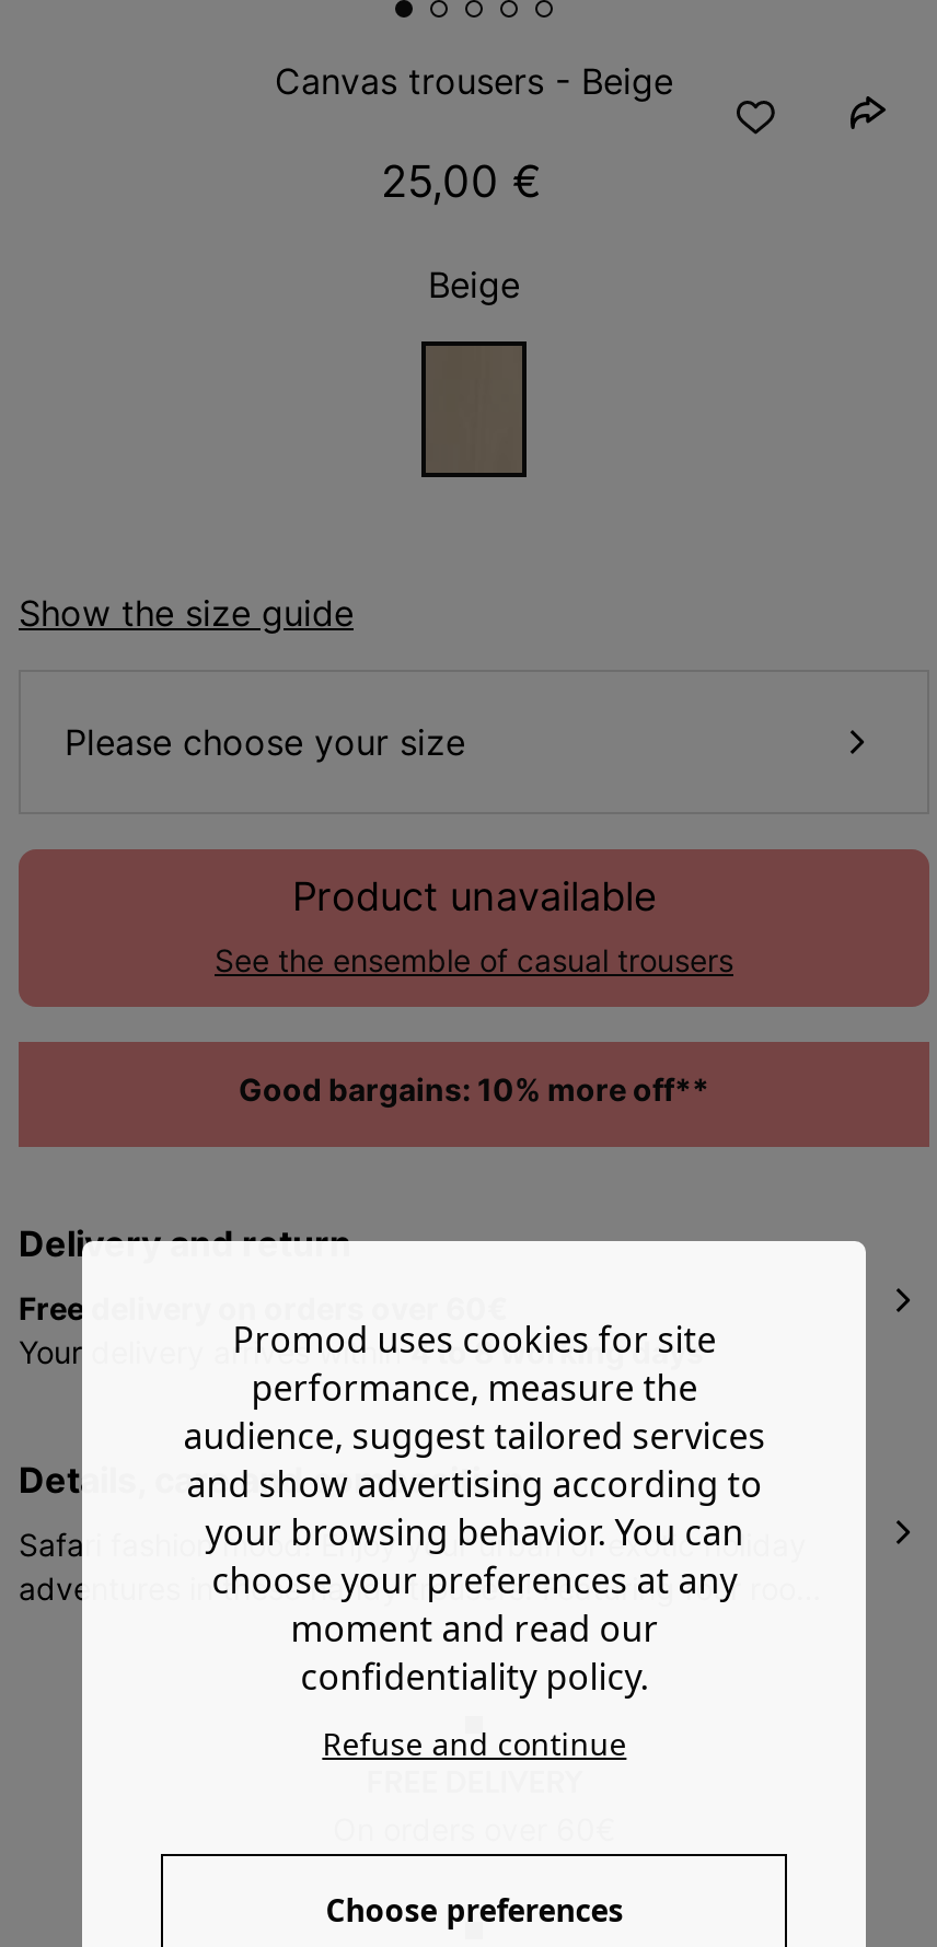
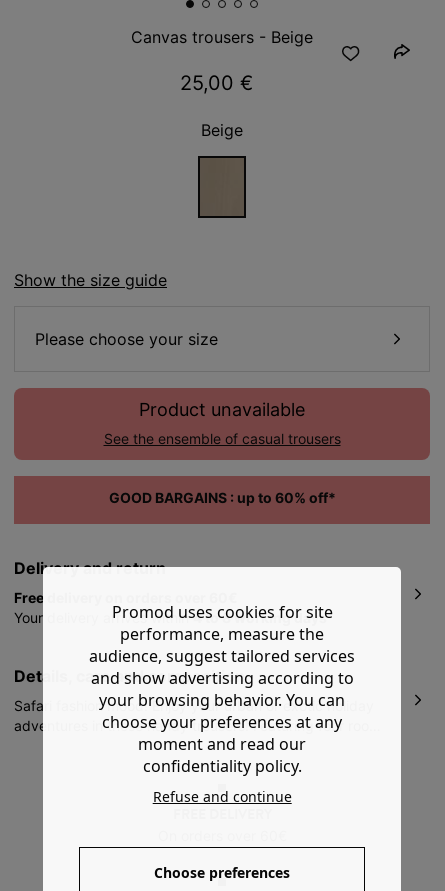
[263,1070,709,1107] Good bargains: 10% more off** -> [119,489,335,506] GOOD BARGAINS : up to 60% off*

